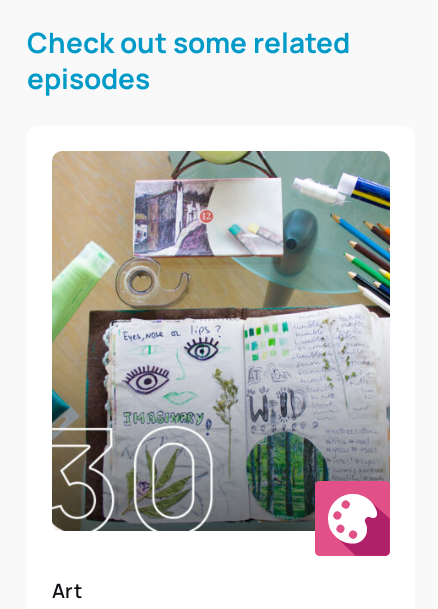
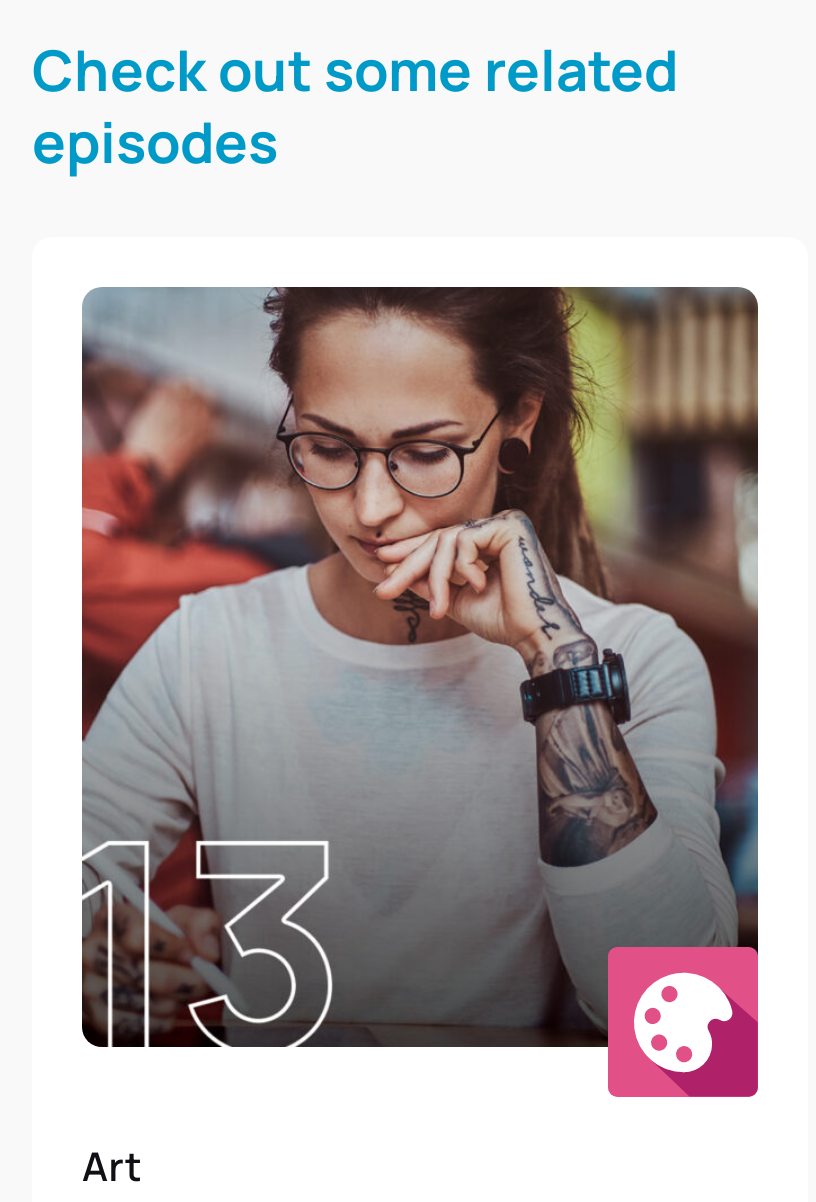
[51,150,391,532] [image] -> [80,285,760,1049] [image]

